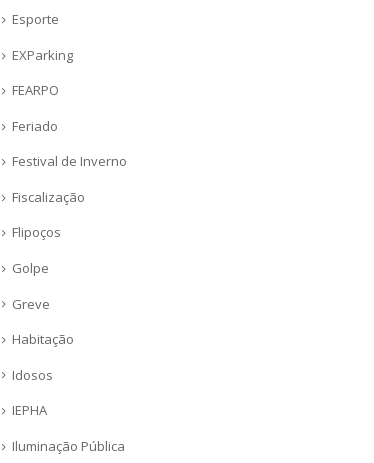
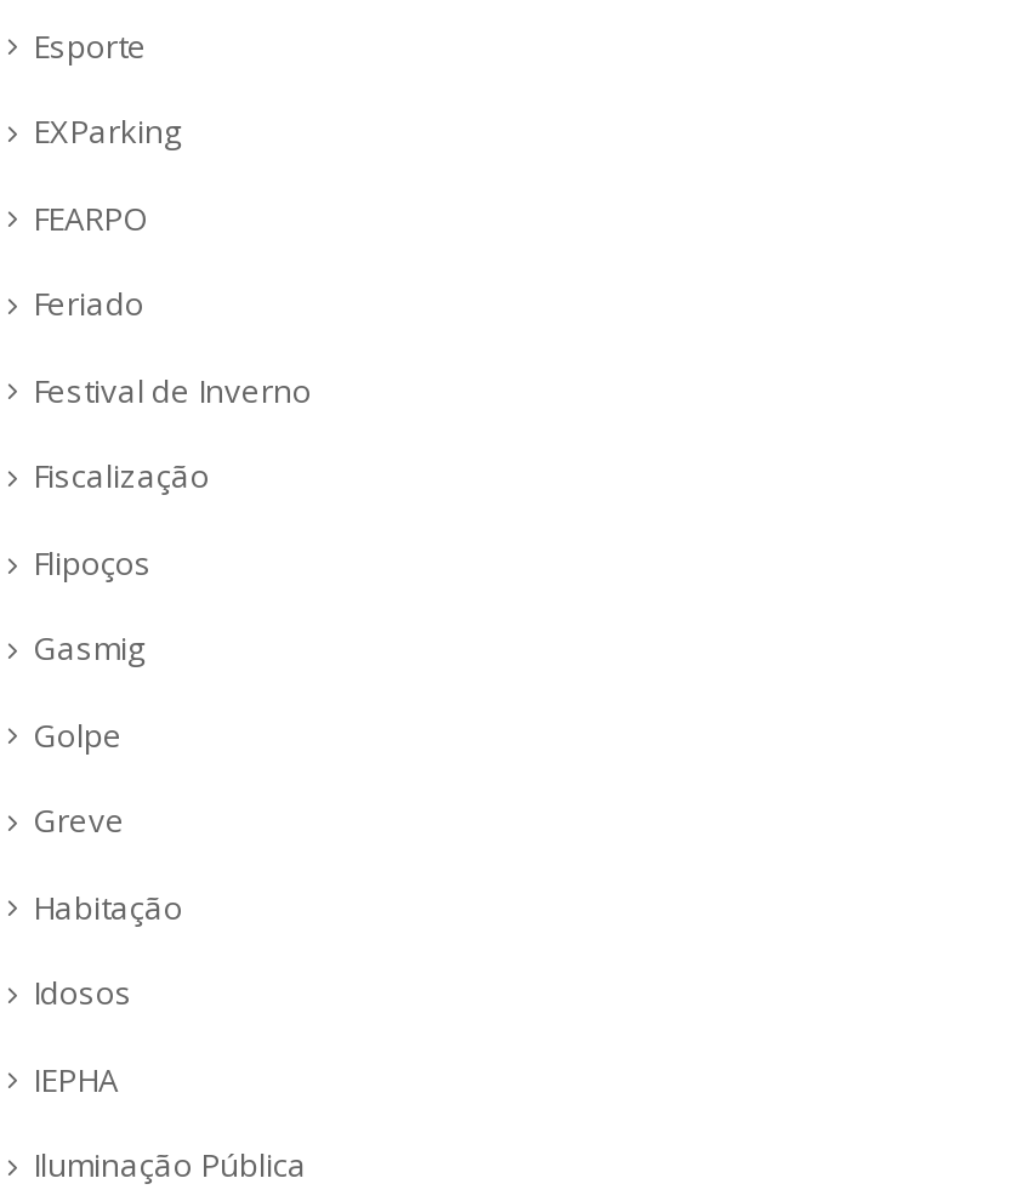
none -> [33,626,144,670] Gasmig

